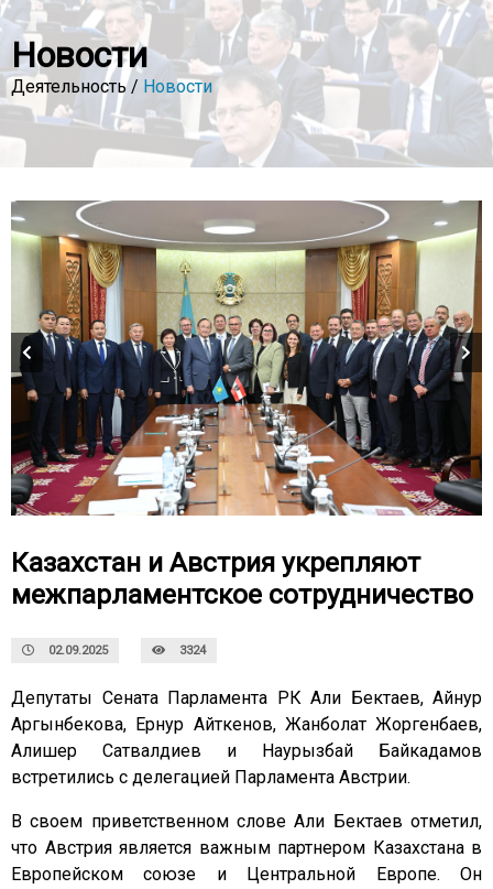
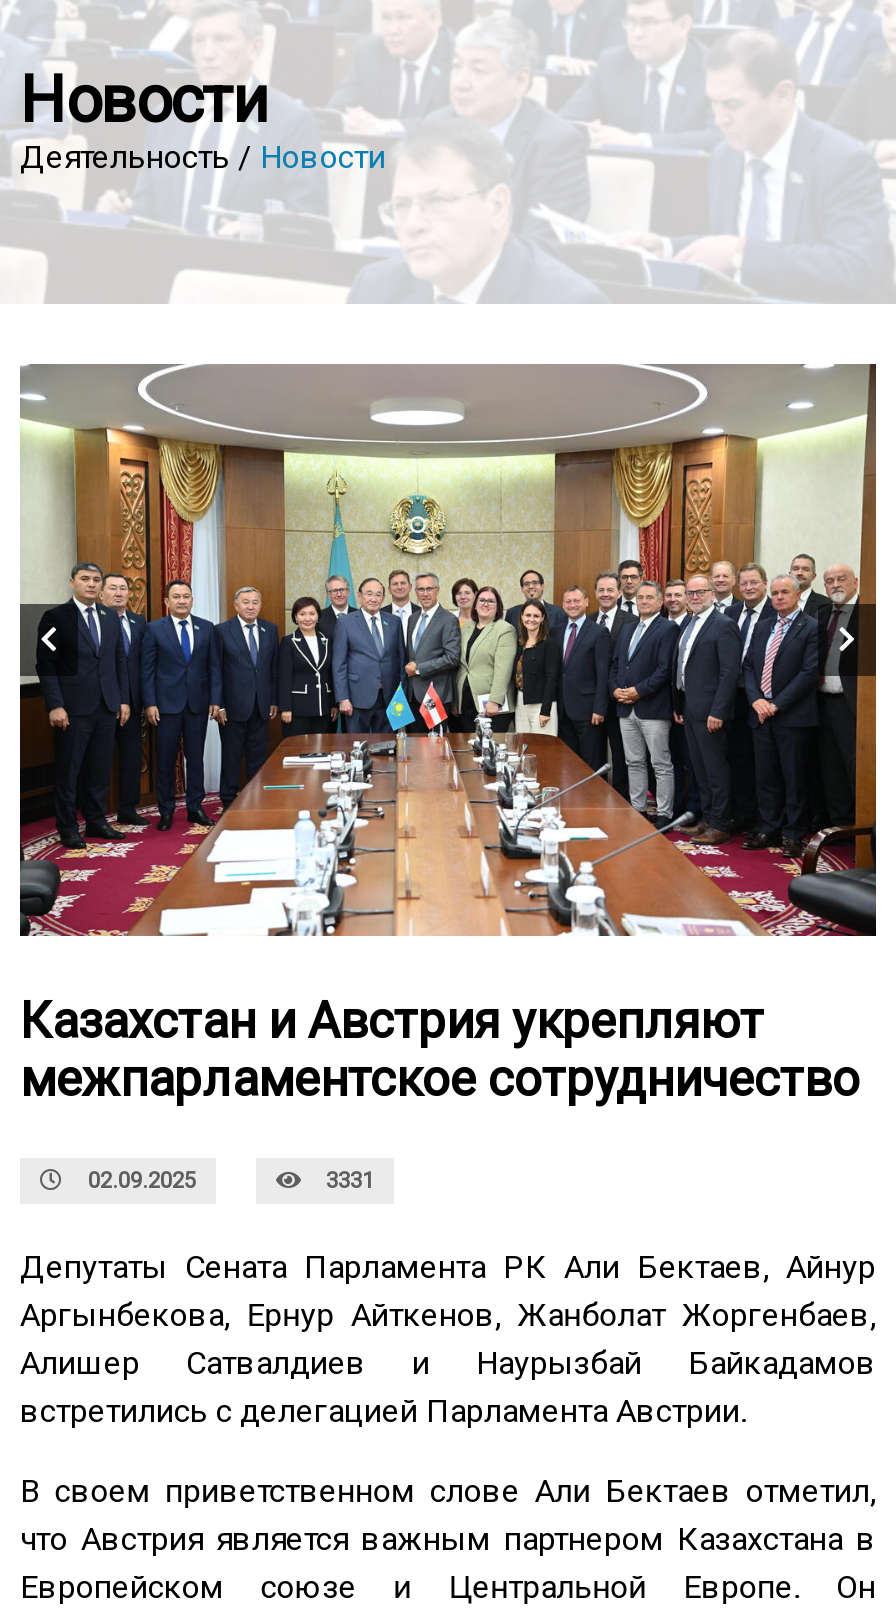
[176,643,206,658] 3324 -> [320,1168,374,1194] 3331

